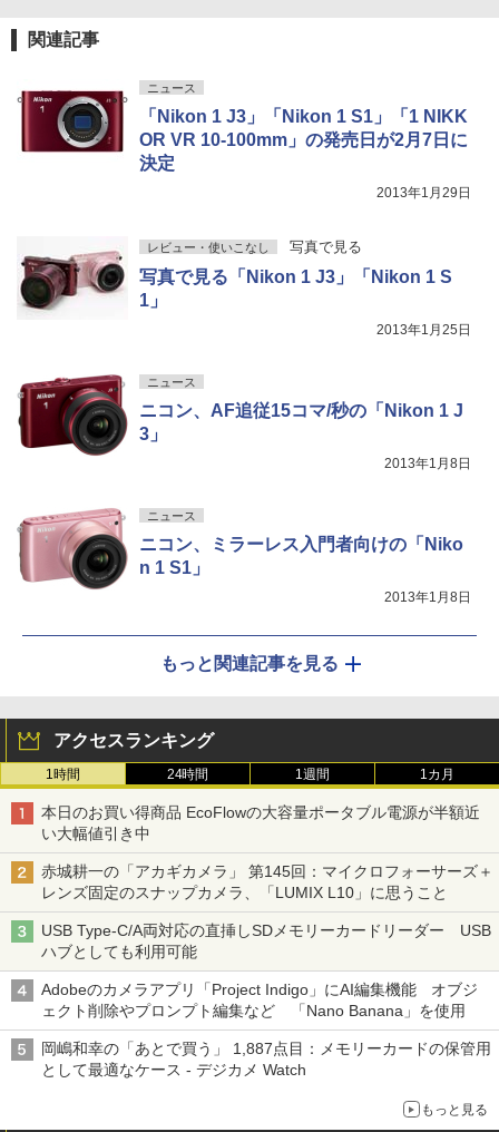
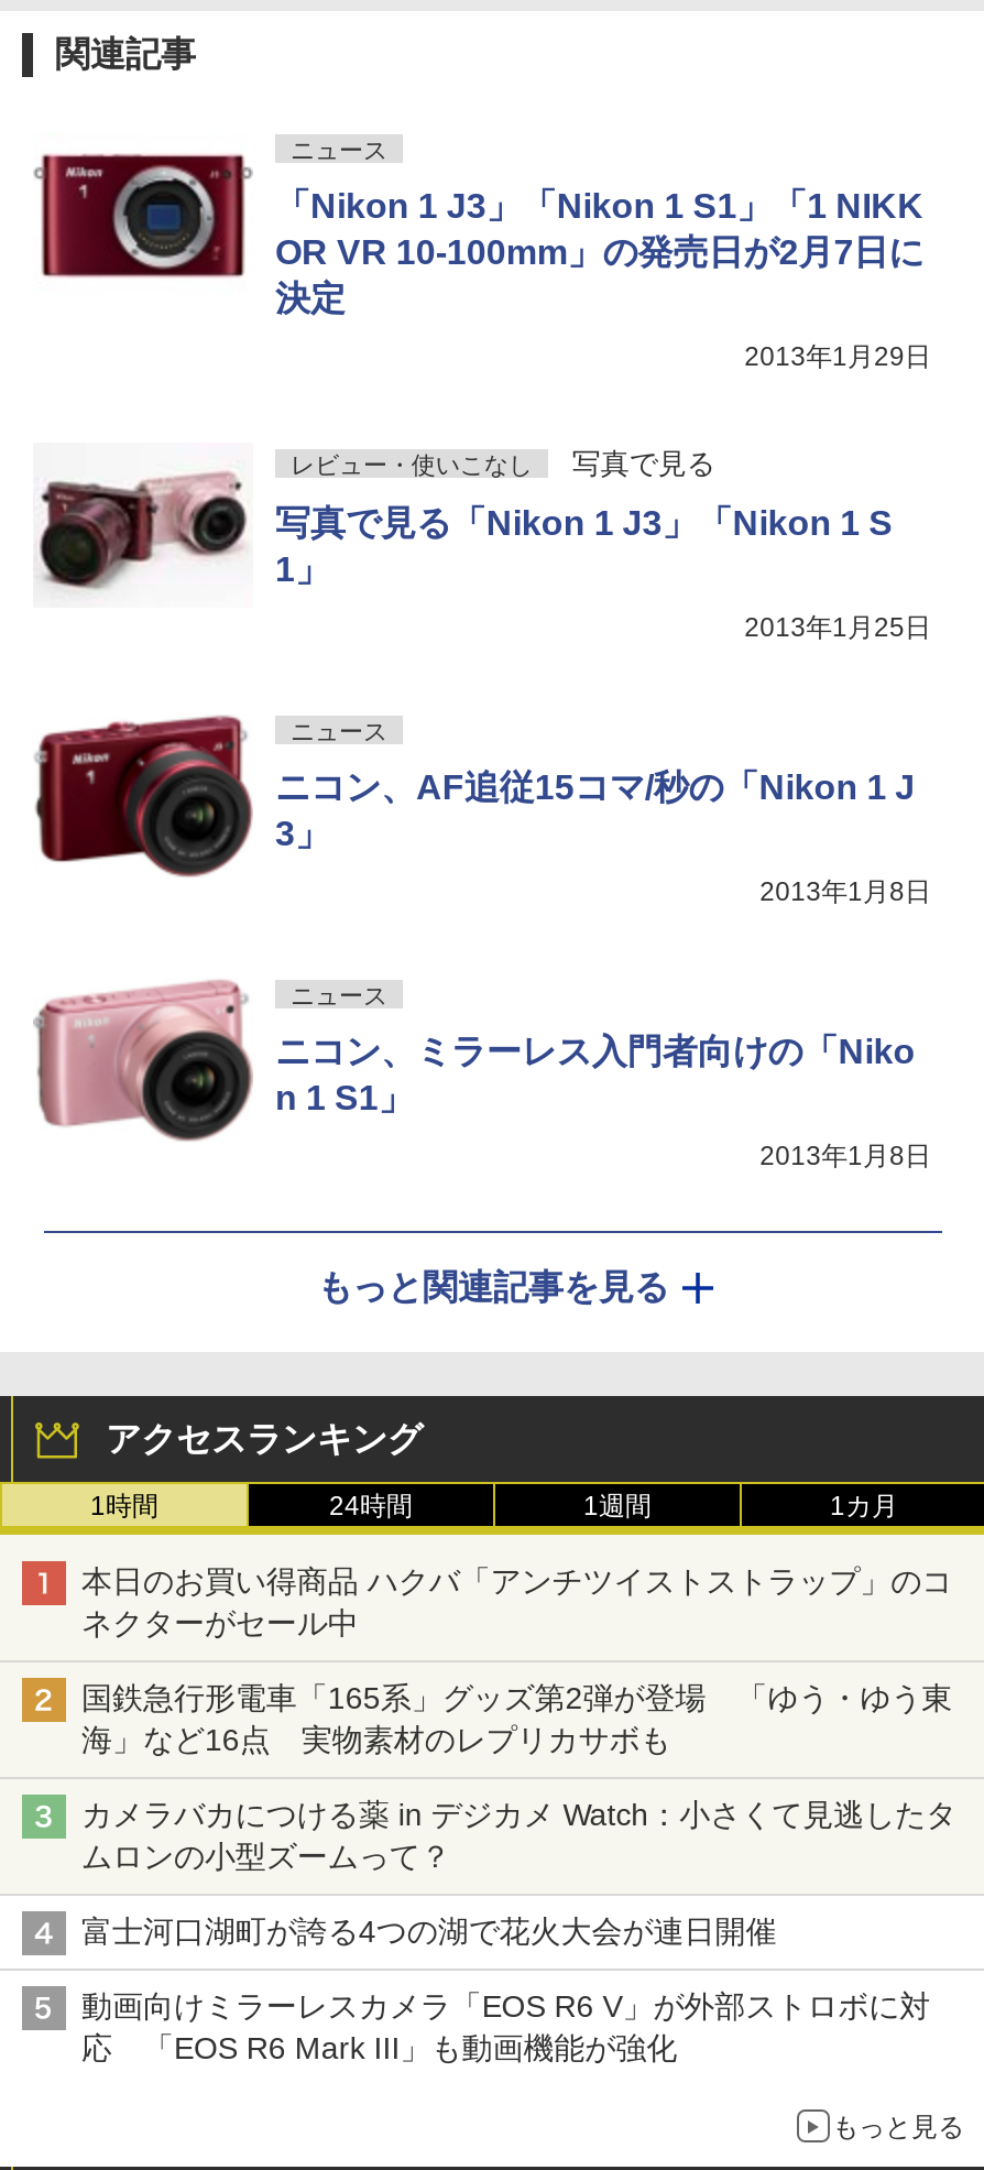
[41,803,480,842] 本日のお買い得商品 EcoFlowの大容量ポータブル電源が半額近 | い大幅値引き中 -> [81,1562,952,1640] 本日のお買い得商品 ハクバ「アンチツイストストラップ」のコ | ネクターがセール中
[41,862,493,901] 赤城耕一の「アカギカメラ」 第145回：マイクロフォーサーズ＋ | レンズ固定のスナップカメラ、「LUMIX L10」に思うこと -> [81,1679,952,1756] 国鉄急行形電車「165系」グッズ第2弾が登場 「ゆう・ゆう東 | 海」など16点 実物素材のレプリカサボも
[41,921,491,960] USB Type-C/A両対応の直挿しSDメモリーカードリーダー USB | ハブとしても利用可能 -> [81,1796,956,1873] カメラバカにつける薬 in デジカメ Watch：小さくて見逃したタ | ムロンの小型ズームって？
[41,980,478,1019] Adobeのカメラアプリ「Project Indigo」にAI編集機能 オブジ | ェクト削除やプロンプト編集など 「Nano Banana」を使用 -> [81,1913,776,1948] 富士河口湖町が誇る4つの湖で花火大会が連日開催
[41,1039,491,1078] 岡嶋和幸の「あとで買う」 1,887点目：メモリーカードの保管用 | として最適なケース - デジカメ Watch -> [81,1987,930,2065] 動画向けミラーレスカメラ「EOS R6 V」が外部ストロボに対 | 応 「EOS R6 Mark III」も動画機能が強化

